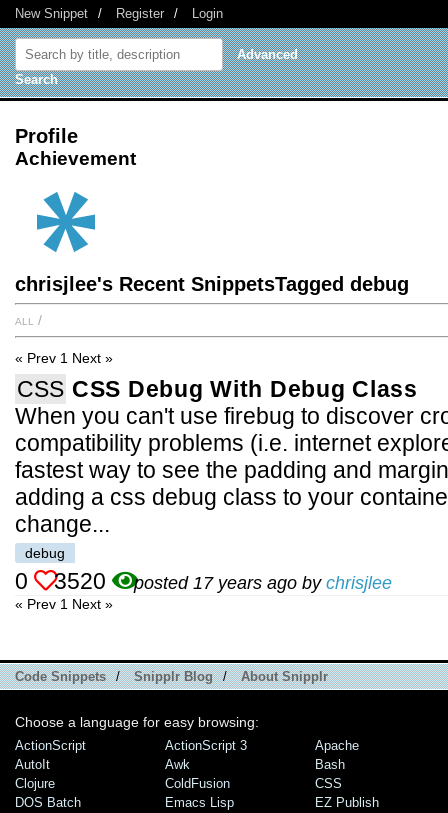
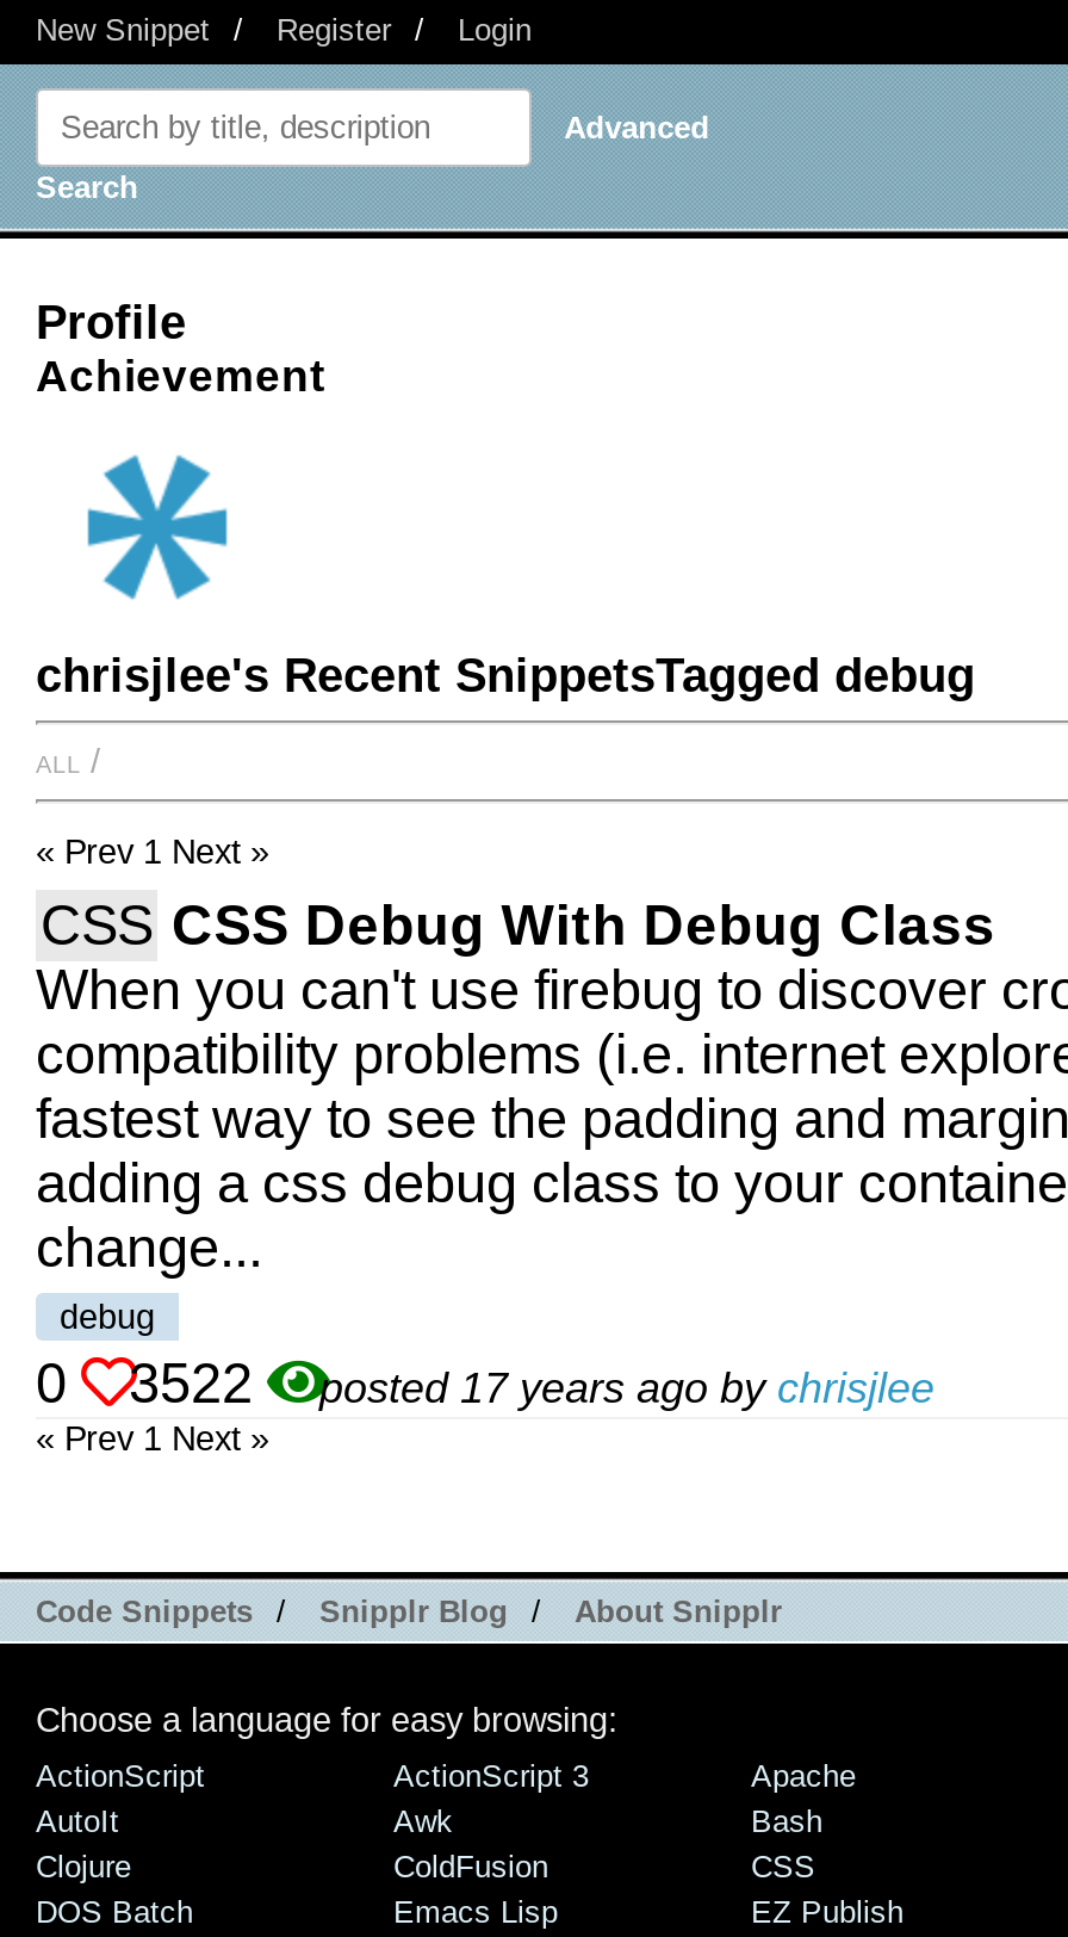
[15,568,392,594] 0 3520 posted 17 years ago by chrisjlee -> [36,1352,935,1414] 0 3522 posted 17 years ago by chrisjlee

